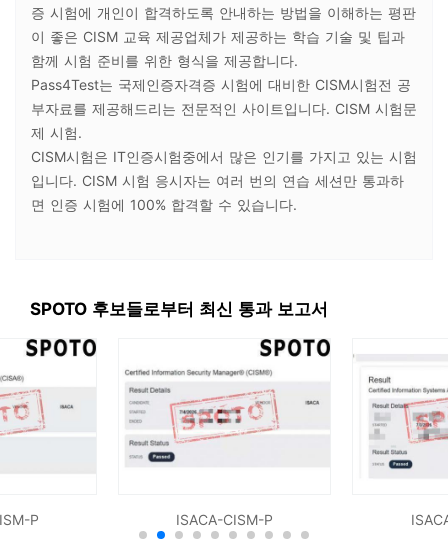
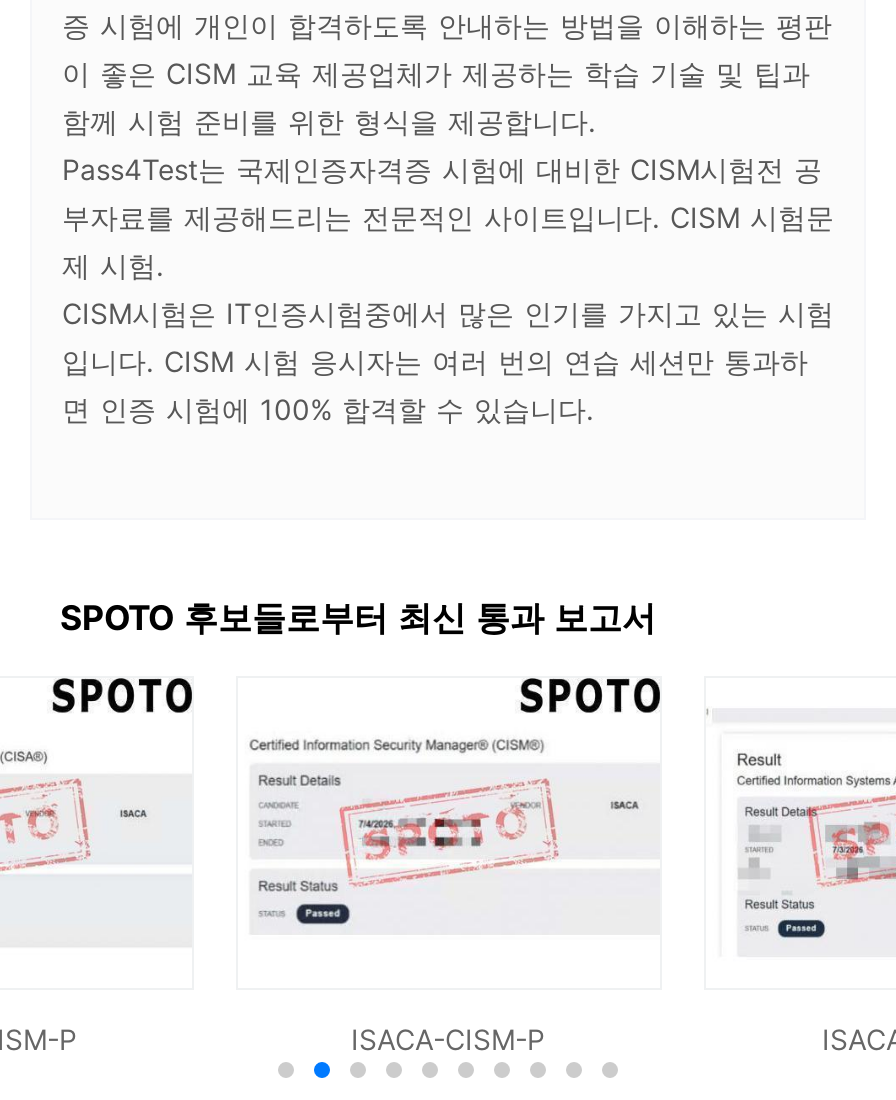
[175,511,272,528] ISACA-CISM-P -> [354,1022,542,1056] ISACA-CISA-P

